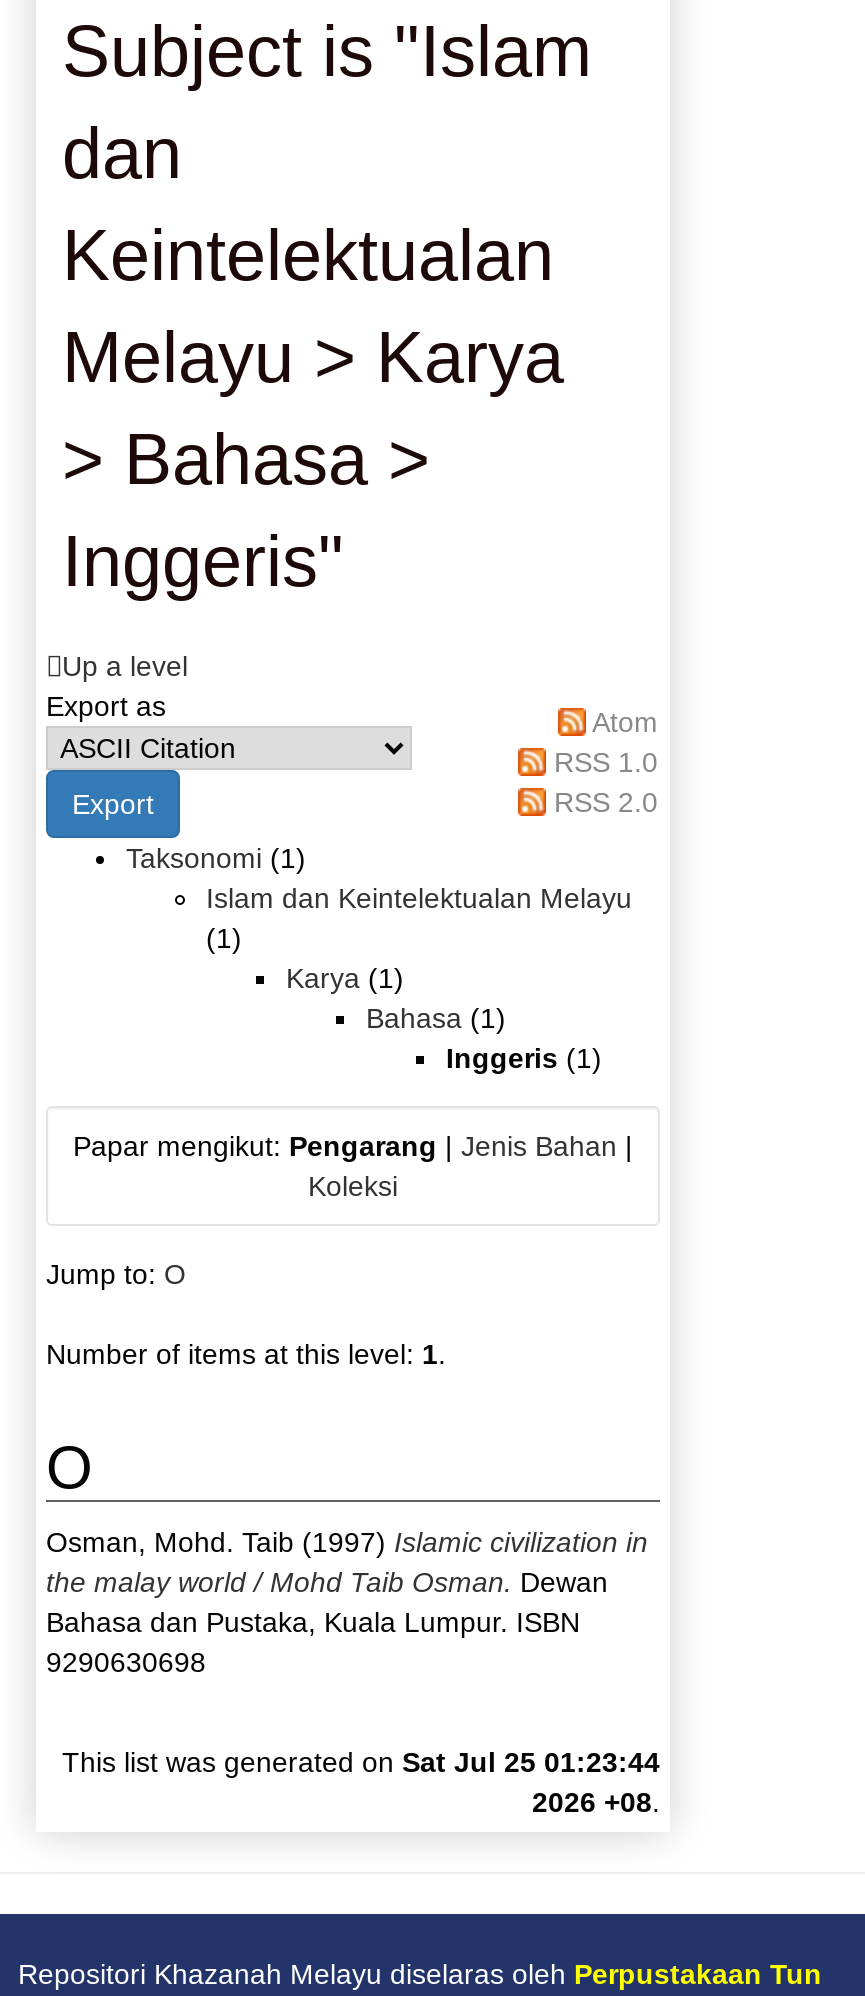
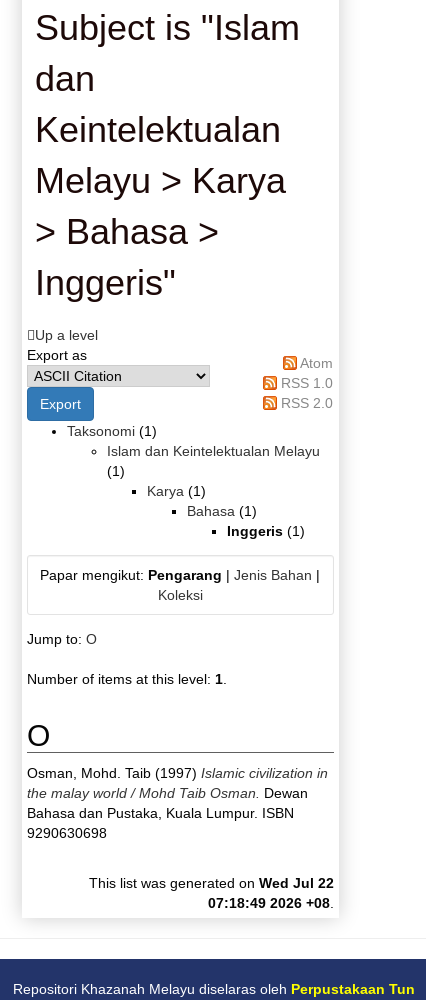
[62,1747,660,1819] This list was generated on Sat Jul 25 01:23:44 | 2026 +08. -> [89,875,334,911] This list was generated on Wed Jul 22 | 07:18:49 2026 +08.

